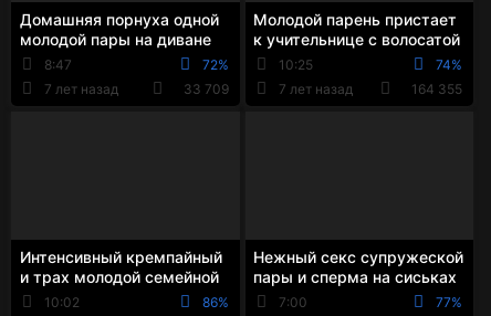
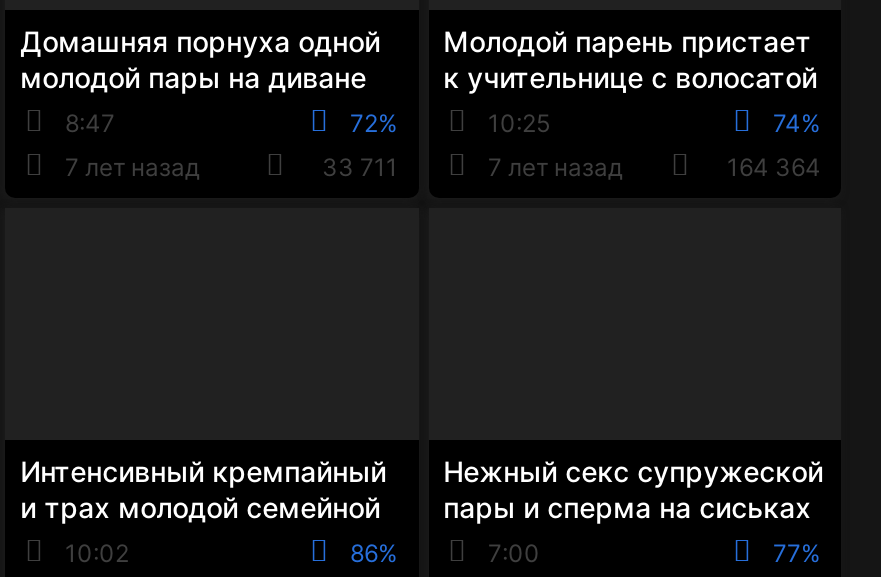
[183,80,228,97] 33 709 -> [322,151,398,181] 33 711
[411,80,462,97] 164 355 -> [727,151,821,181] 164 364

